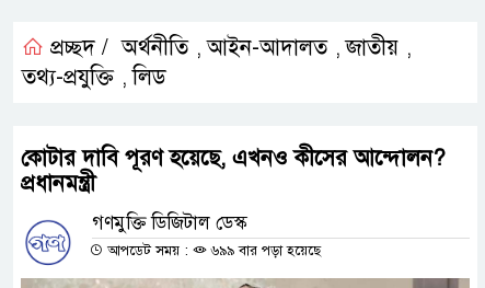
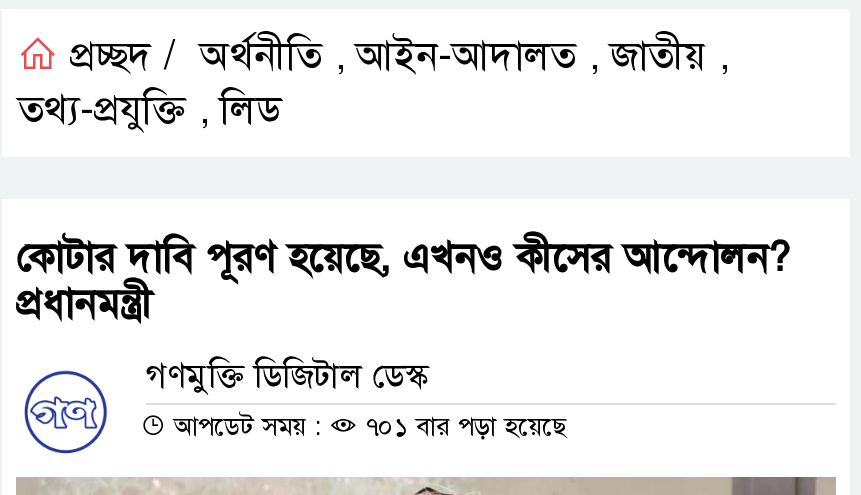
[103,242,321,260] আপডেট সময় : ৬৯৯ বার পড়া হয়েছে -> [166,411,566,443] আপডেট সময় : ৭০১ বার পড়া হয়েছে

